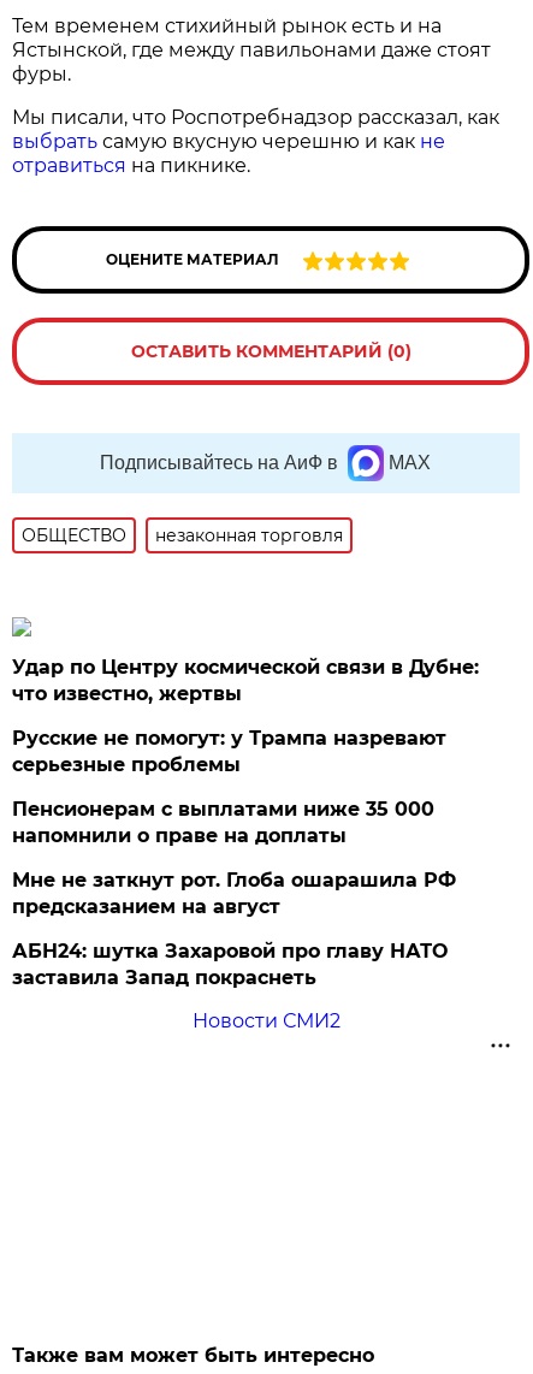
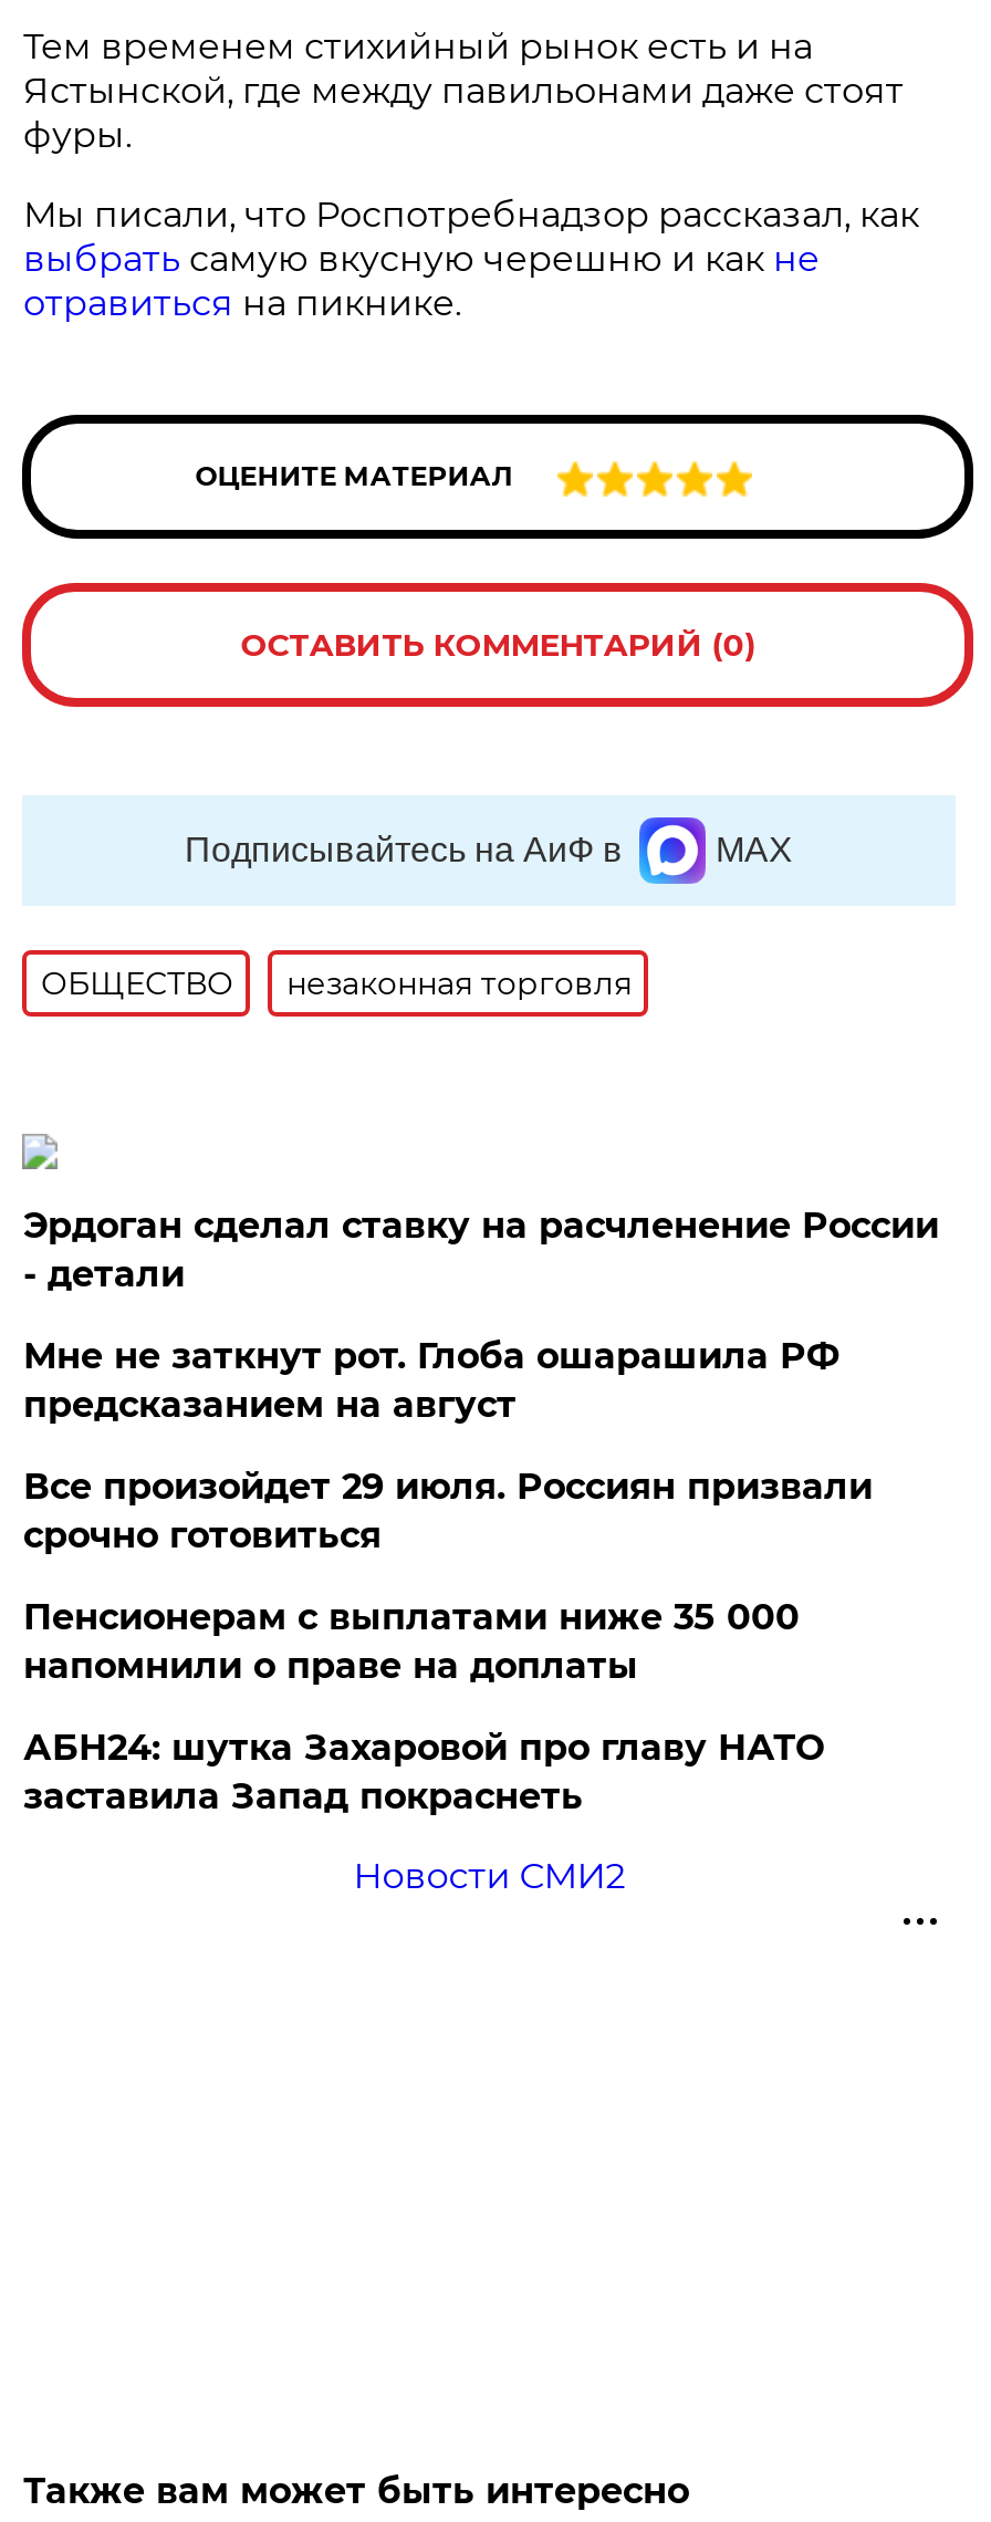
[13,656,479,776] Удар по Центру космической связи в Дубне: | что известно, жертвы | Русские не помогут: у Трампа назревают | серьезные проблемы -> [23,1205,939,1556] Эрдоган сделал ставку на расчленение России | - детали | Все произойдет 29 июля. Россиян призвали | срочно готовиться
moved [13,798,435,847] -> [23,1596,799,1687]: Пенсионерам с выплатами ниже 35 000 | напомнили о праве на доплаты
moved [13,869,456,918] -> [23,1335,839,1426]: Мне не заткнут рот. Глоба ошарашила РФ | предсказанием на август

